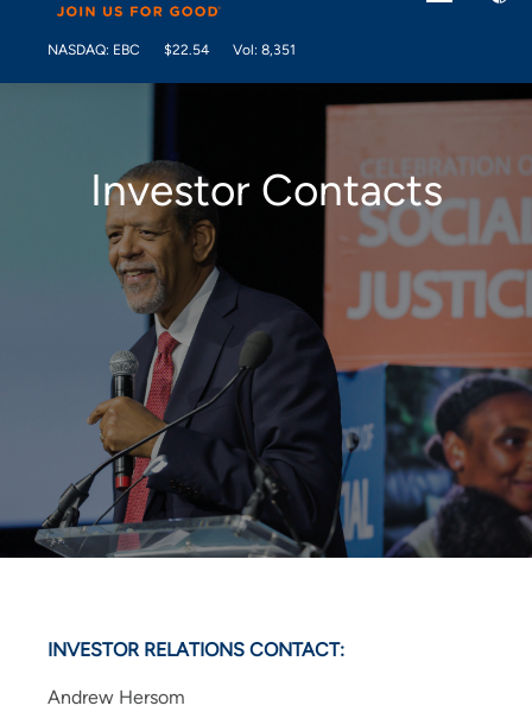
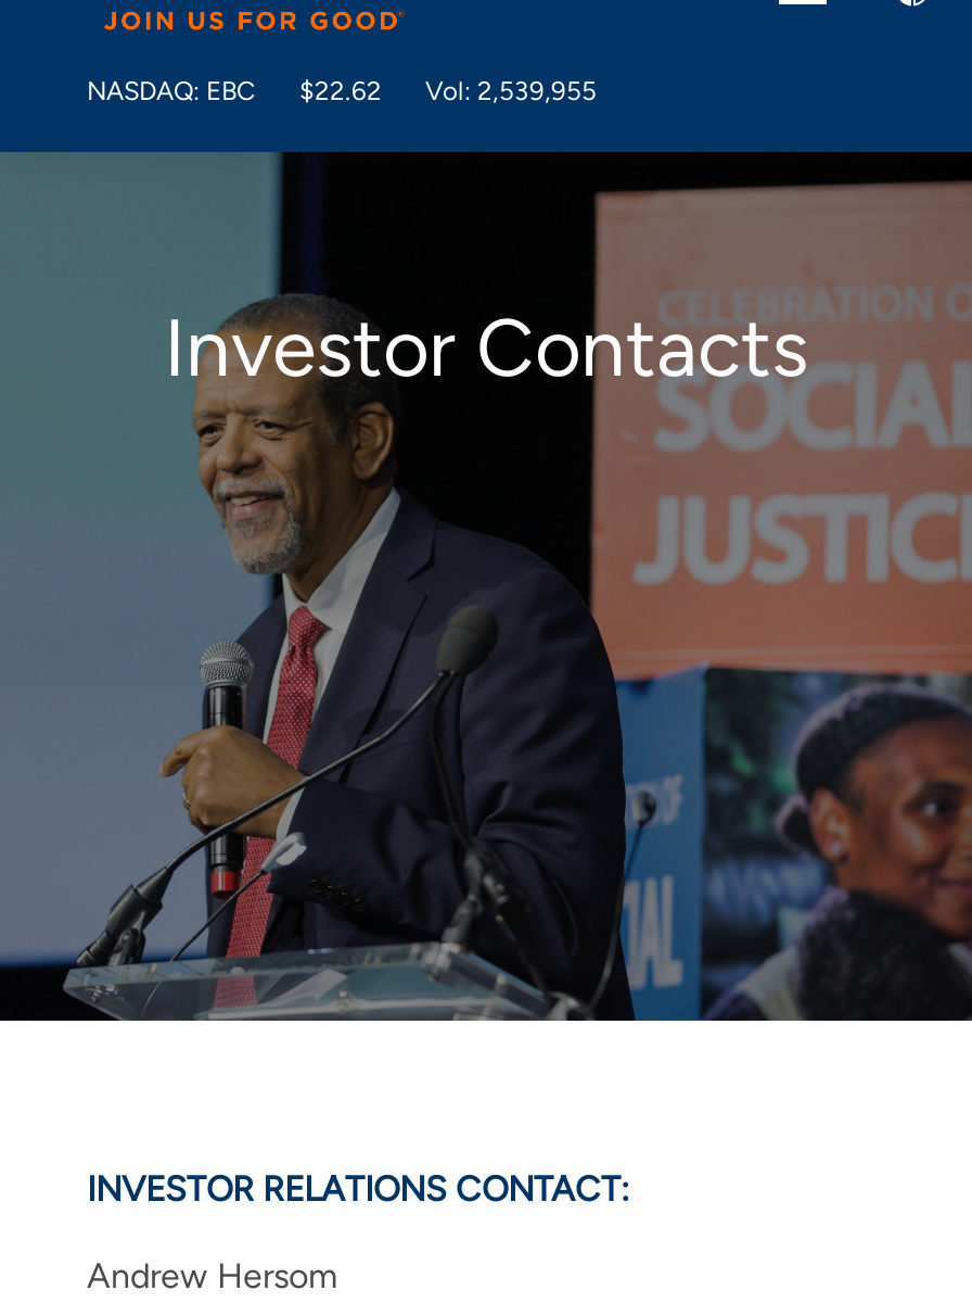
[164,41,209,58] $22.54 -> [299,75,382,106] $22.62
[233,41,296,58] Vol: 8,351 -> [425,75,597,106] Vol: 2,539,955

